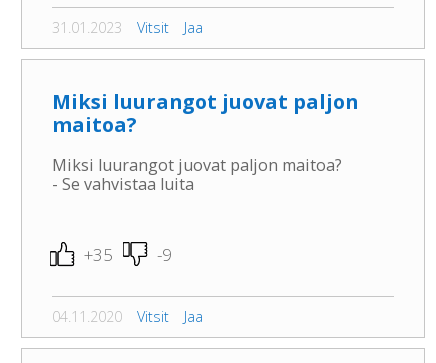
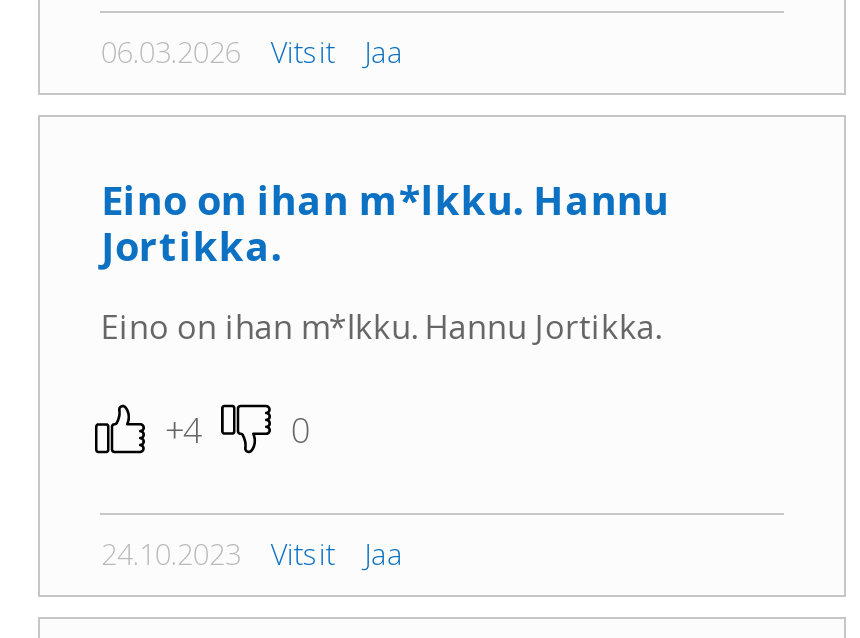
[52,18,203,37] 31.01.2023 Vitsit Jaa -> [101,32,403,70] 06.03.2026 Vitsit Jaa
[52,88,358,138] Miksi luurangot juovat paljon | maitoa? -> [101,172,669,272] Eino on ihan m*lkku. Hannu | Jortikka.
[52,154,342,195] Miksi luurangot juovat paljon maitoa? | - Se vahvistaa luita -> [101,304,661,348] Eino on ihan m*lkku. Hannu Jortikka.
[84,243,172,266] +35 | -9 -> [165,406,311,452] +4 | 0
[52,307,203,326] 04.11.2020 Vitsit Jaa -> [101,534,403,572] 24.10.2023 Vitsit Jaa

